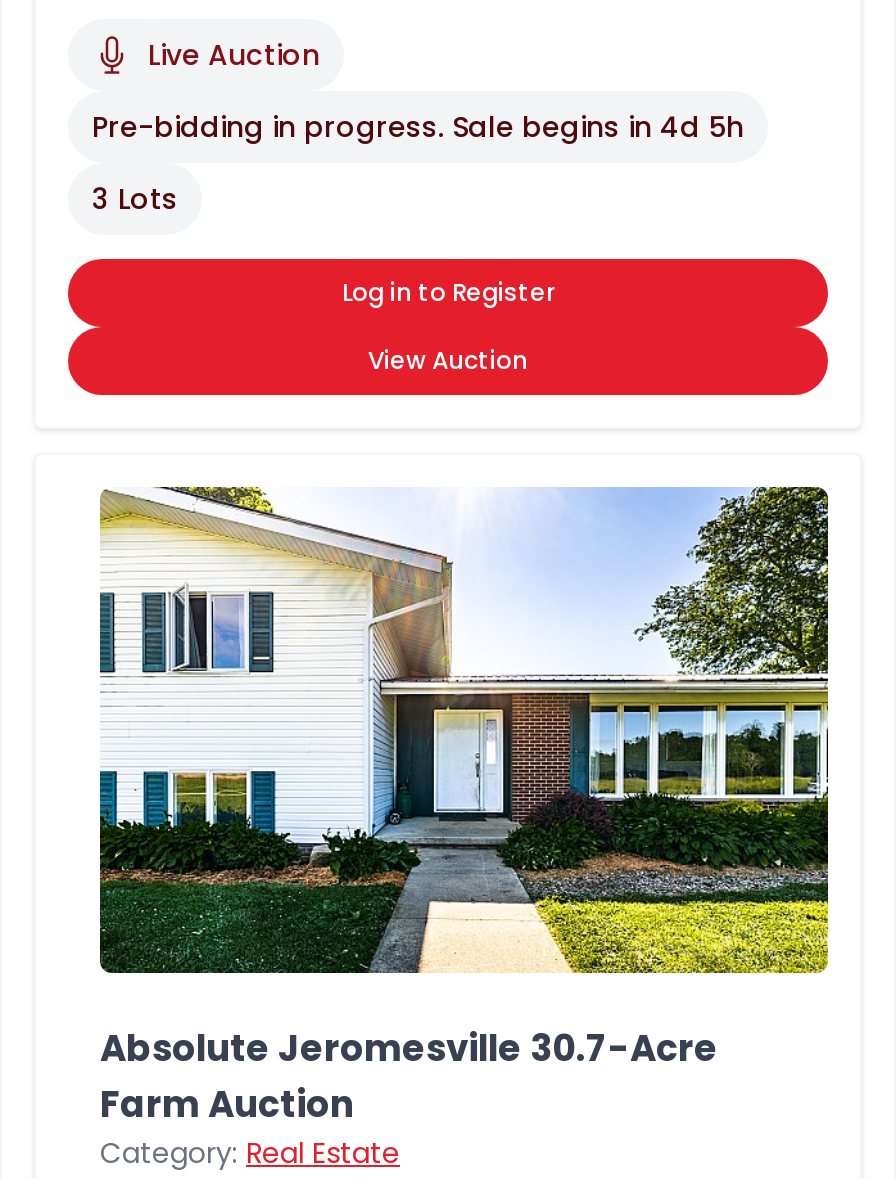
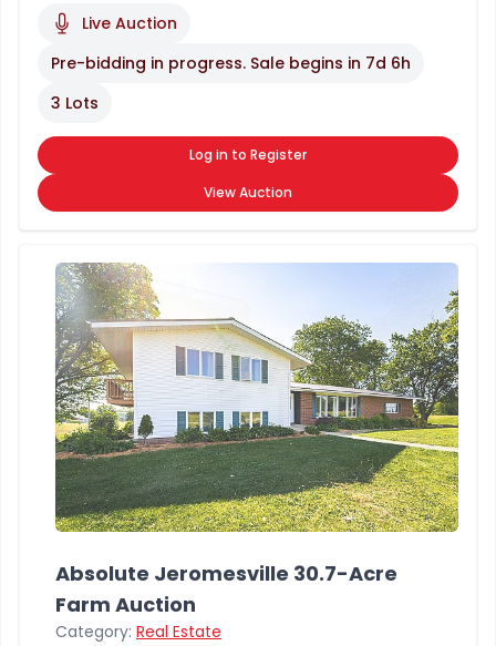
[92,107,744,147] Pre-bidding in progress. Sale begins in 4d 5h -> [51,52,411,74] Pre-bidding in progress. Sale begins in 7d 6h
[98,485,830,975] [image] -> [54,263,459,533] [image]

